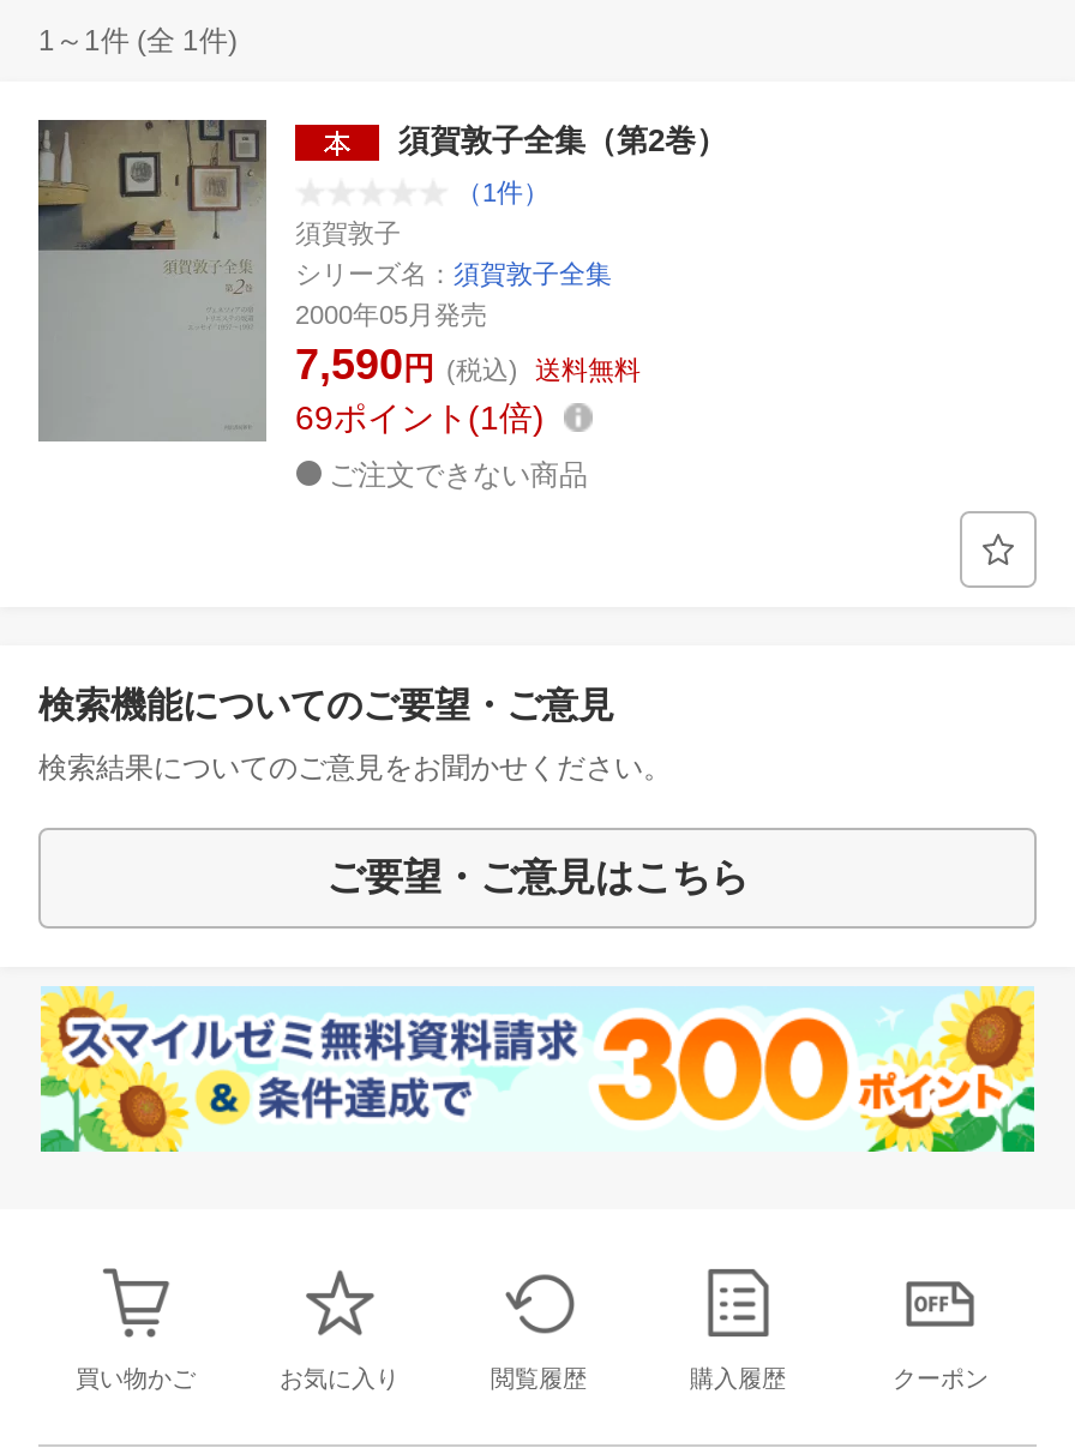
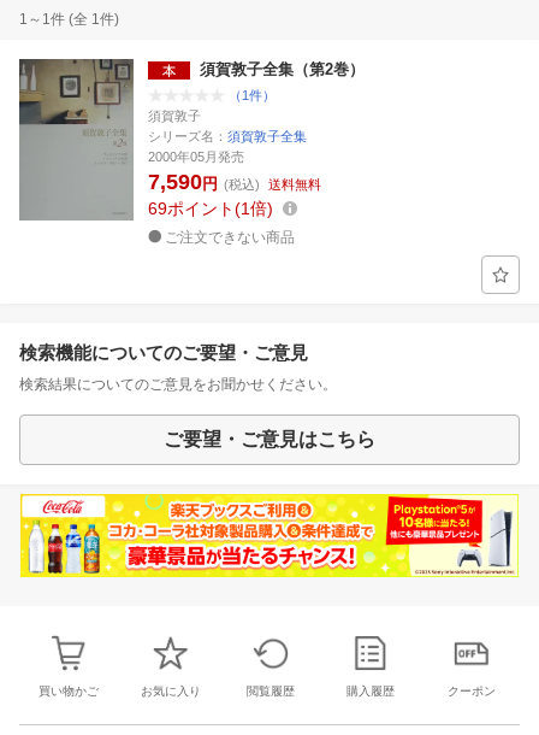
[38,986,1037,1154] [image] -> [19,493,520,578] [image]

